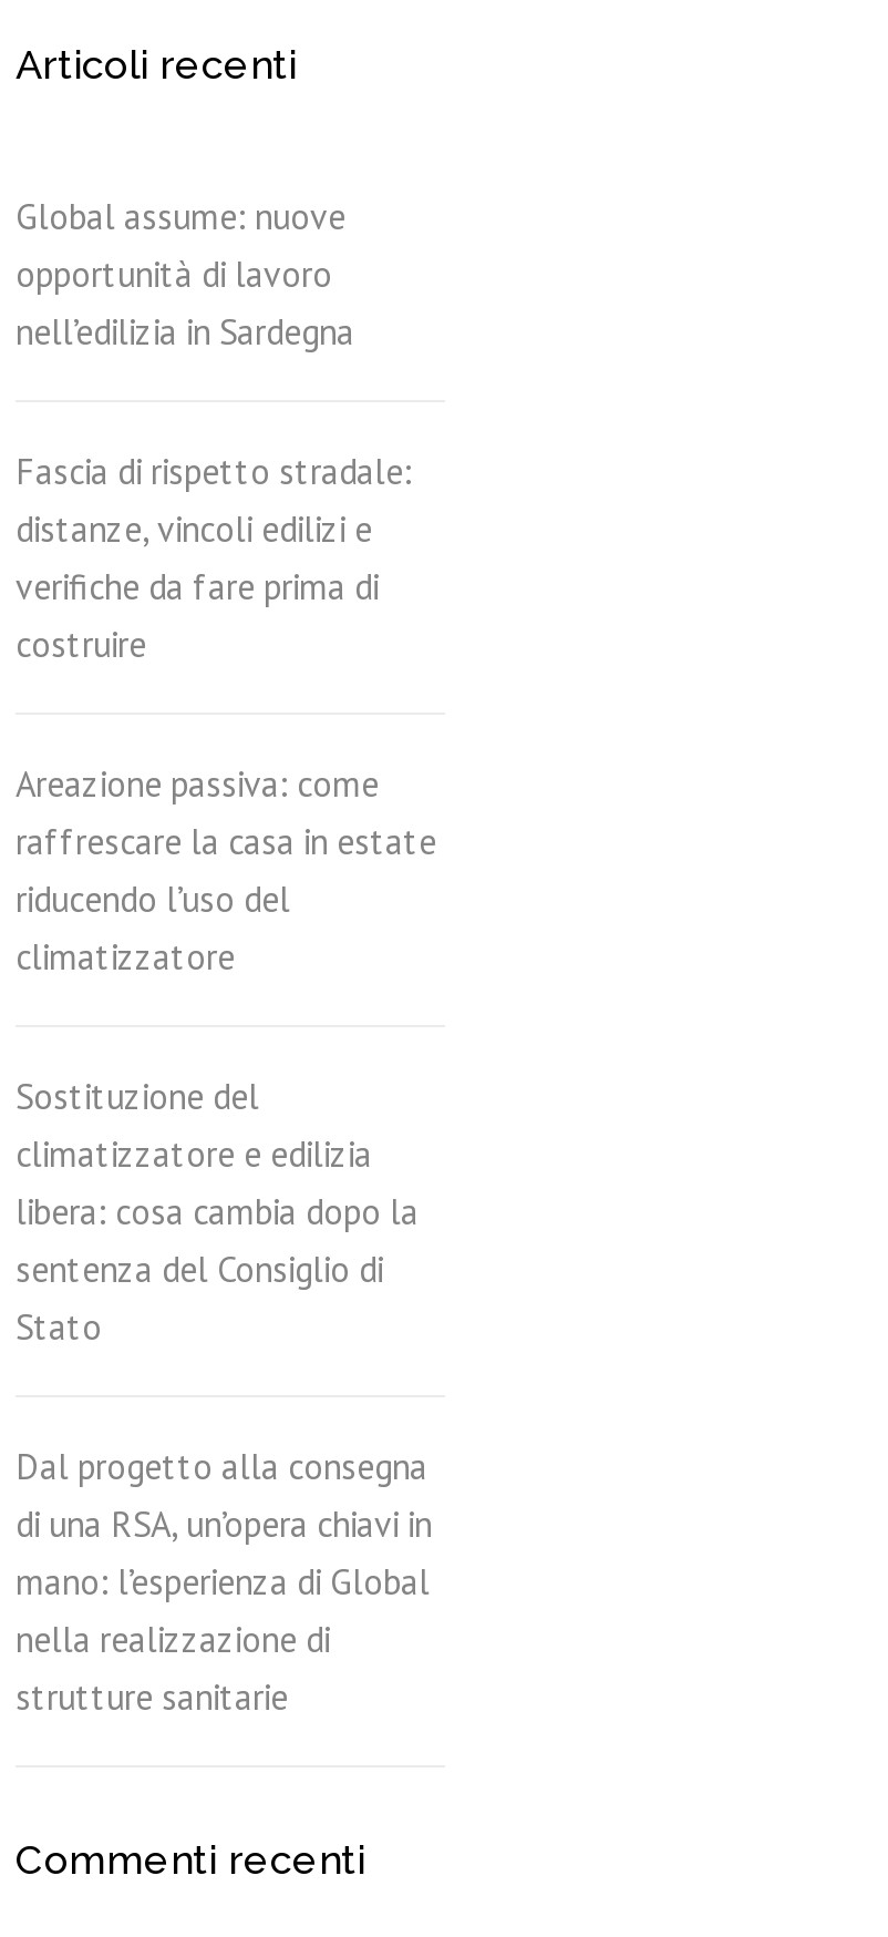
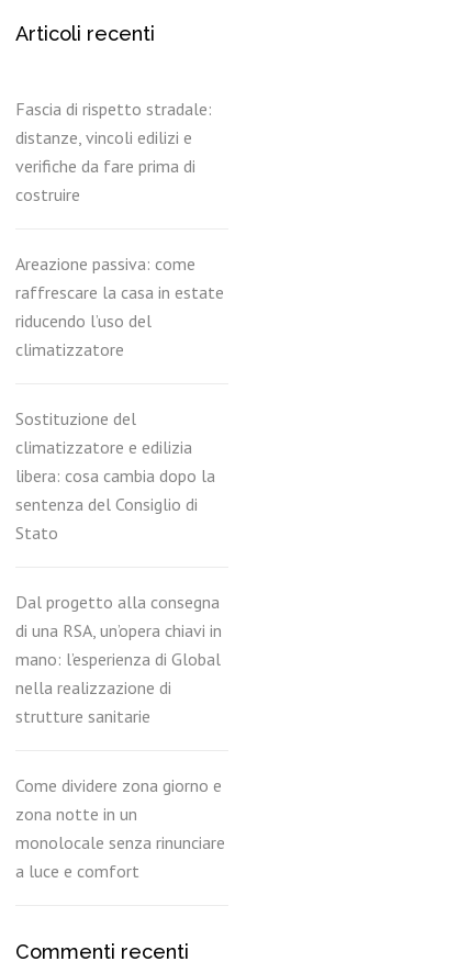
[16,194,354,354] Global assume: nuove | opportunità di lavoro | nell’edilizia in Sardegna -> none
moved [16,449,436,1719] -> [15,98,224,727]: Fascia di rispetto stradale: | distanze, vincoli edilizi e | verifiche da fare prima di | ... | nella realizzazione di | strutture sanitarie
none -> [15,774,225,882] Come dividere zona giorno e | zona notte in un | monolocale senza rinunciare | a luce e comfort

